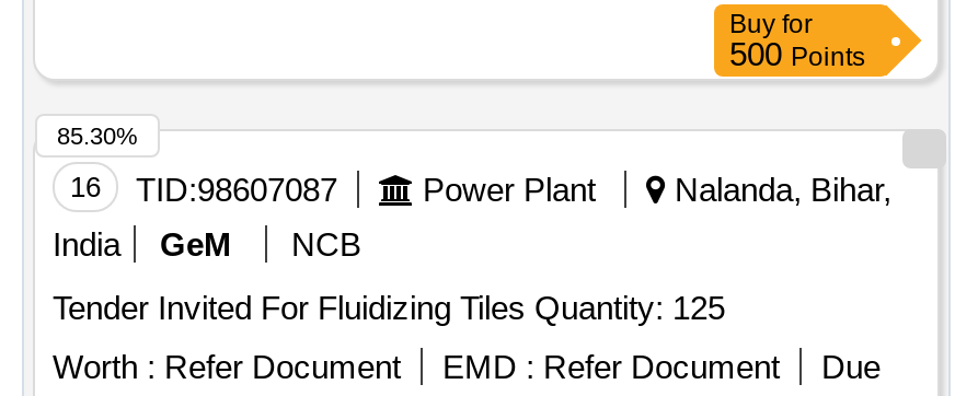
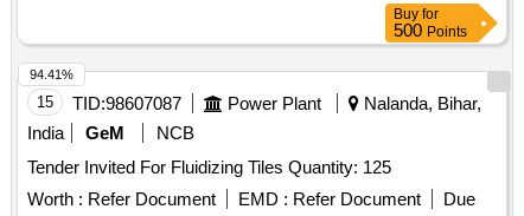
[57,123,138,149] 85.30% -> [30,68,74,82] 94.41%
[70,171,337,208] 16 TID:98607087 -> [37,93,181,114] 15 TID:98607087

